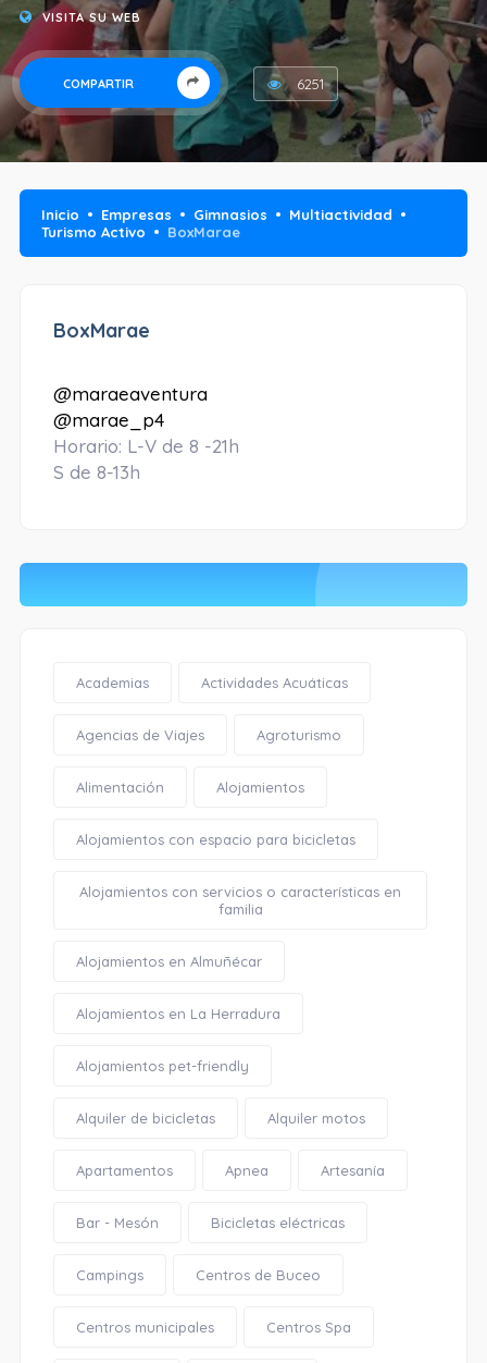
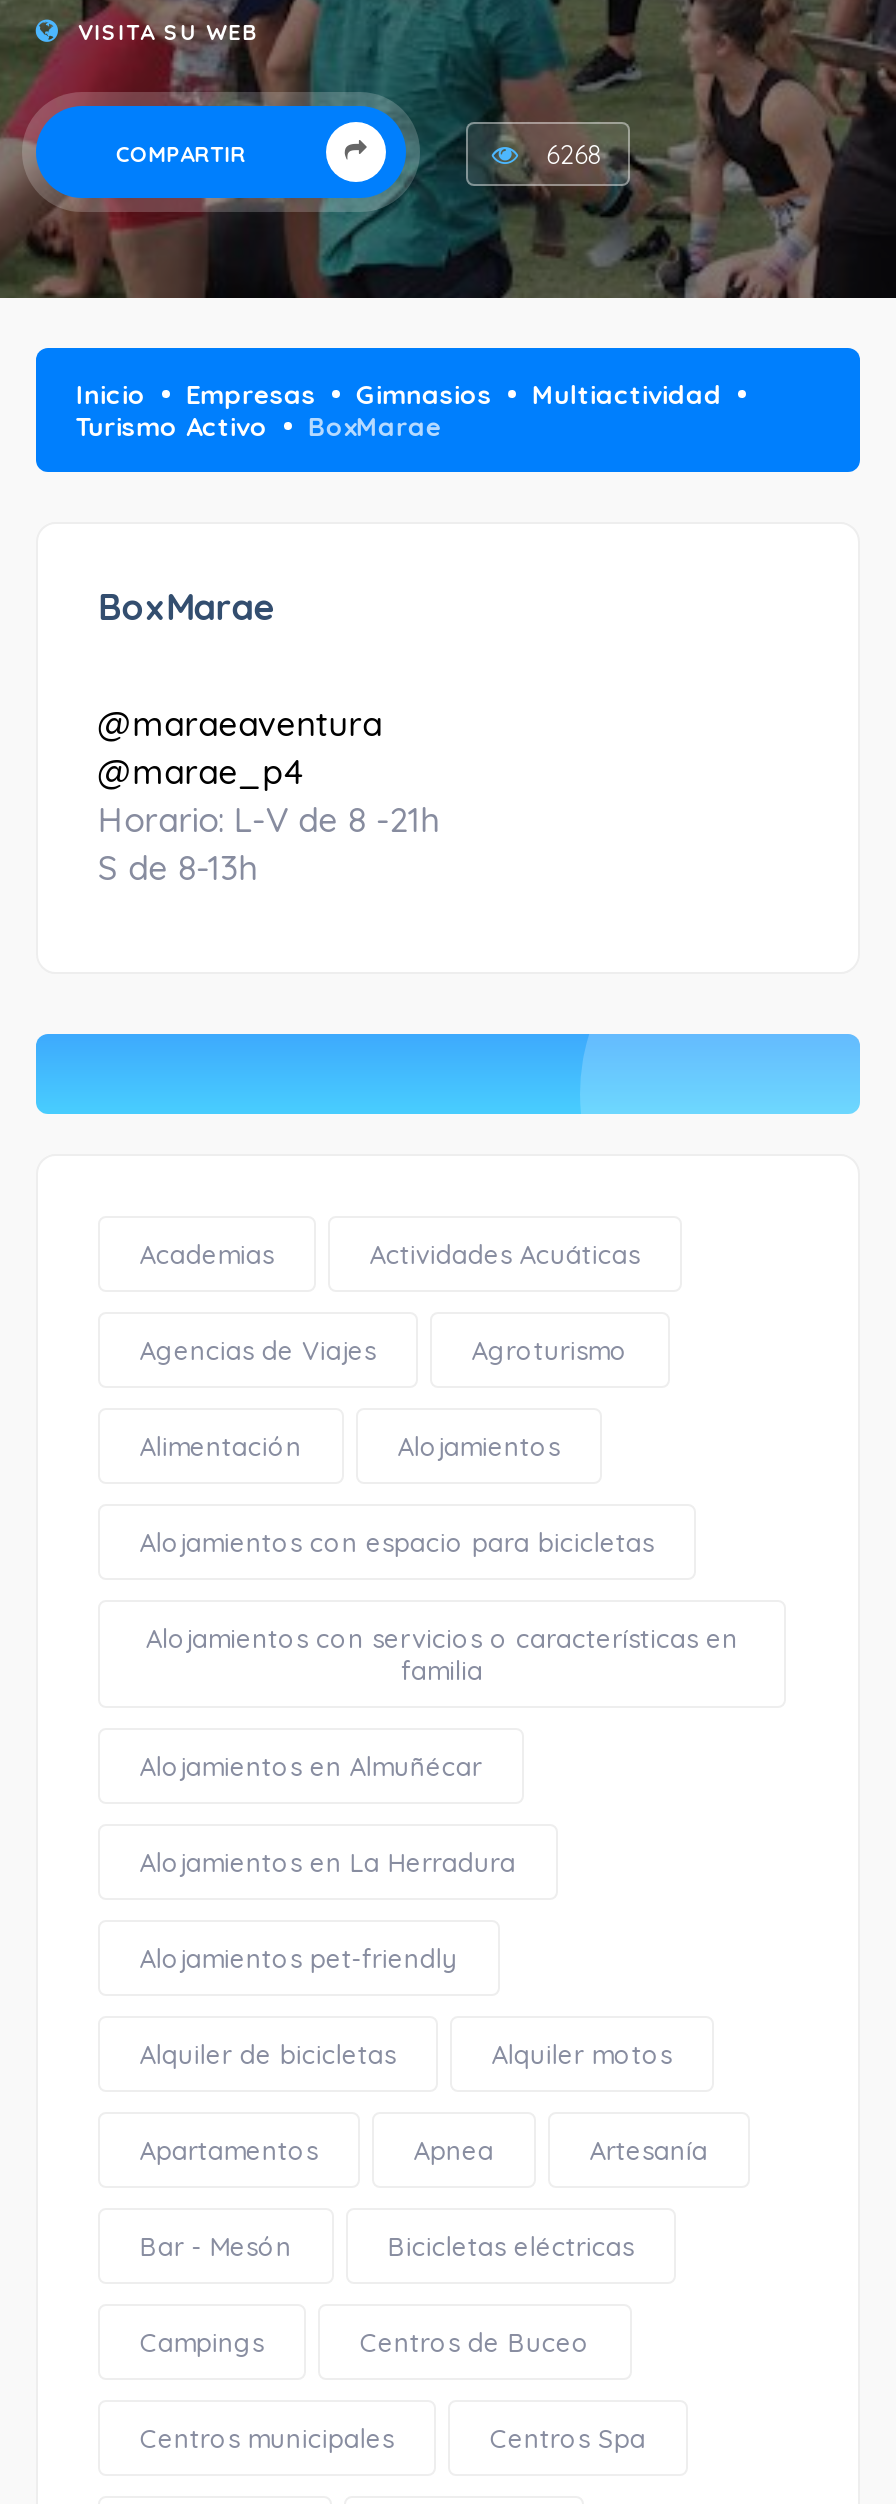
[292,75,324,93] 6251 -> [538,138,604,170] 6268

